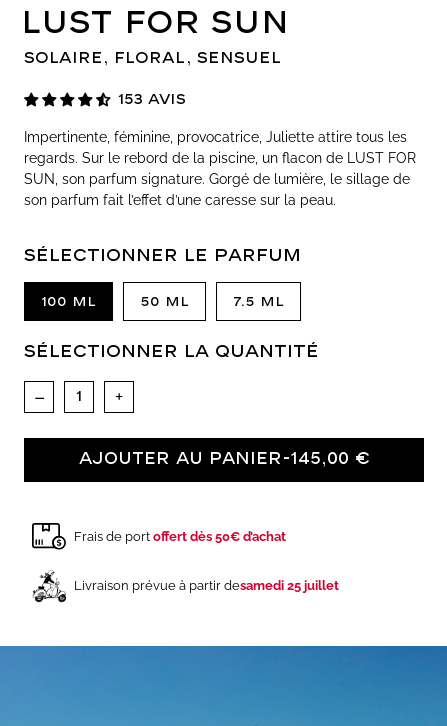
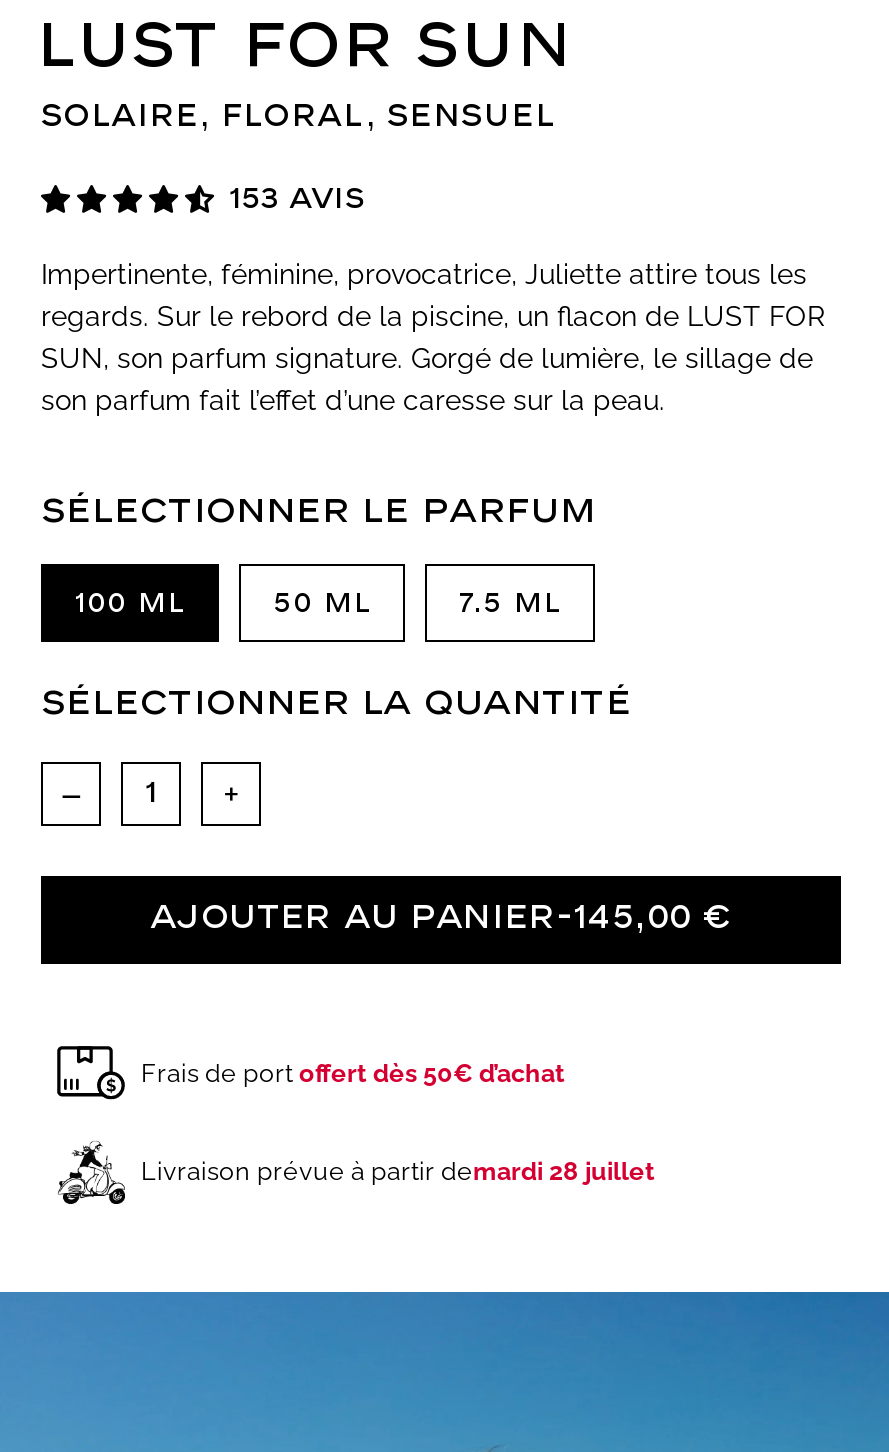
[74,578,339,593] Livraison prévue à partir desamedi 25 juillet -> [141,1156,655,1186] Livraison prévue à partir demardi 28 juillet

